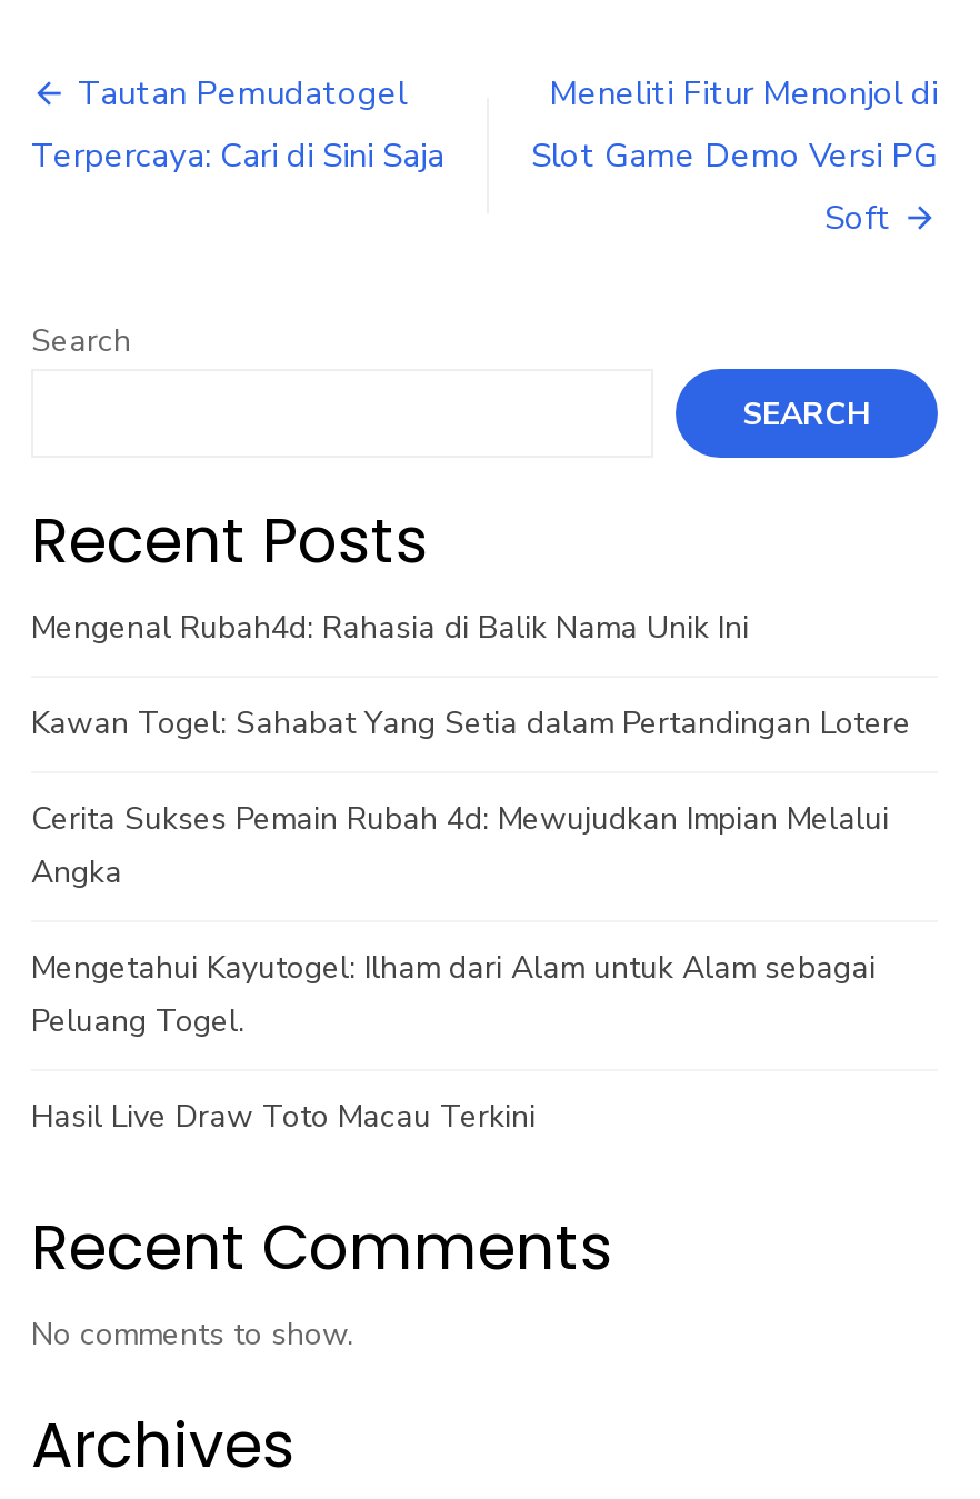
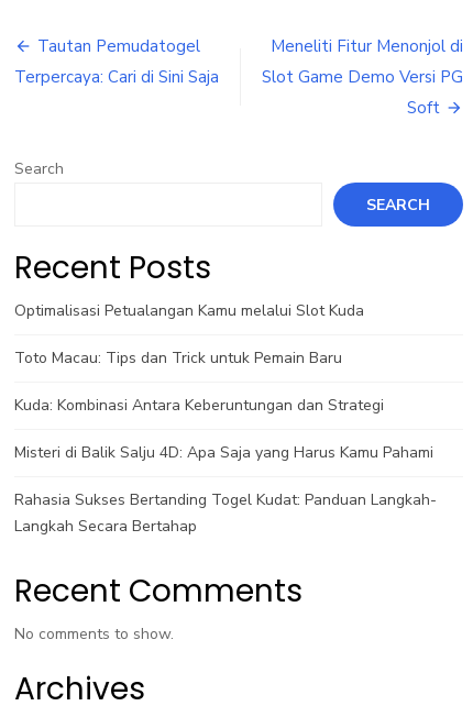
[31,607,749,649] Mengenal Rubah4d: Rahasia di Balik Nama Unik Ini -> [14,300,364,321] Optimalisasi Petualangan Kamu melalui Slot Kuda
[31,702,911,744] Kawan Togel: Sahabat Yang Setia dalam Pertandingan Lotere -> [14,348,342,368] Toto Macau: Tips dan Trick untuk Pemain Baru
[31,798,889,893] Cerita Sukses Pemain Rubah 4d: Mewujudkan Impian Melalui | Angka -> [14,395,384,416] Kuda: Kombinasi Antara Keberuntungan dan Strategi
[31,947,876,1042] Mengetahui Kayutogel: Ilham dari Alam untuk Alam sebagai | Peluang Togel. -> [14,442,433,463] Misteri di Balik Salju 4D: Apa Saja yang Harus Kamu Pahami
[31,1096,536,1138] Hasil Live Draw Toto Macau Terkini -> [14,489,437,537] Rahasia Sukses Bertanding Togel Kudat: Panduan Langkah- | Langkah Secara Bertahap

